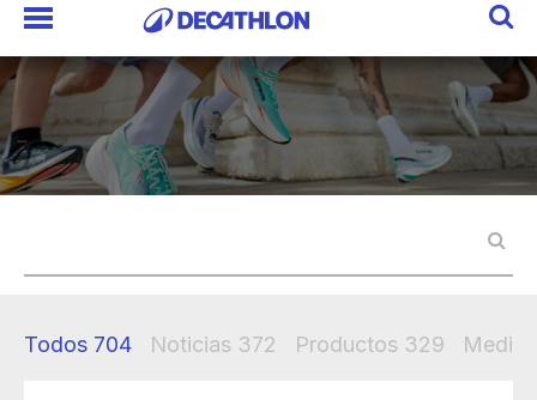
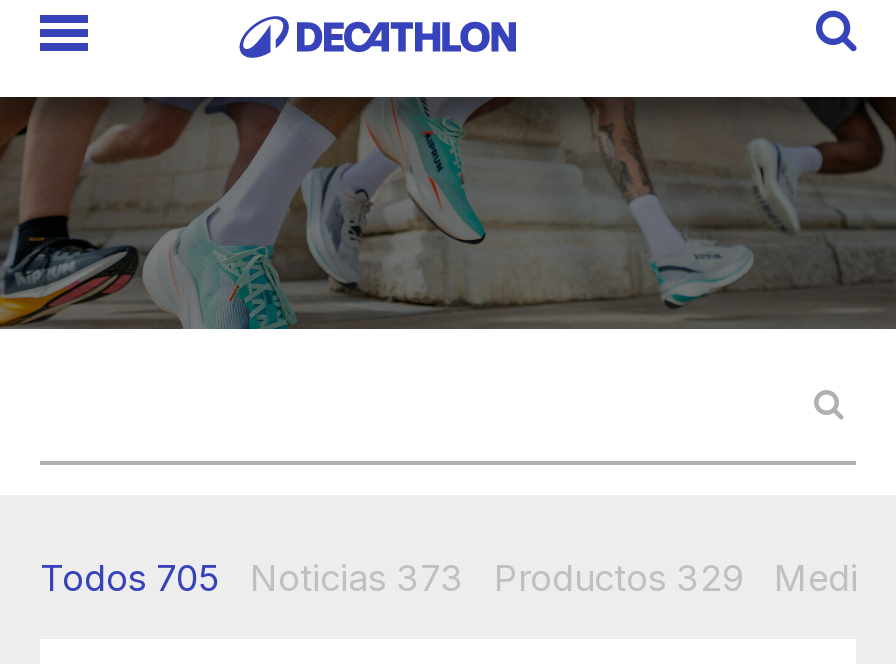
[24,332,132,357] Todos 704 -> [40,557,220,599] Todos 705
[150,332,277,357] Noticias 372 -> [250,557,464,599] Noticias 373

